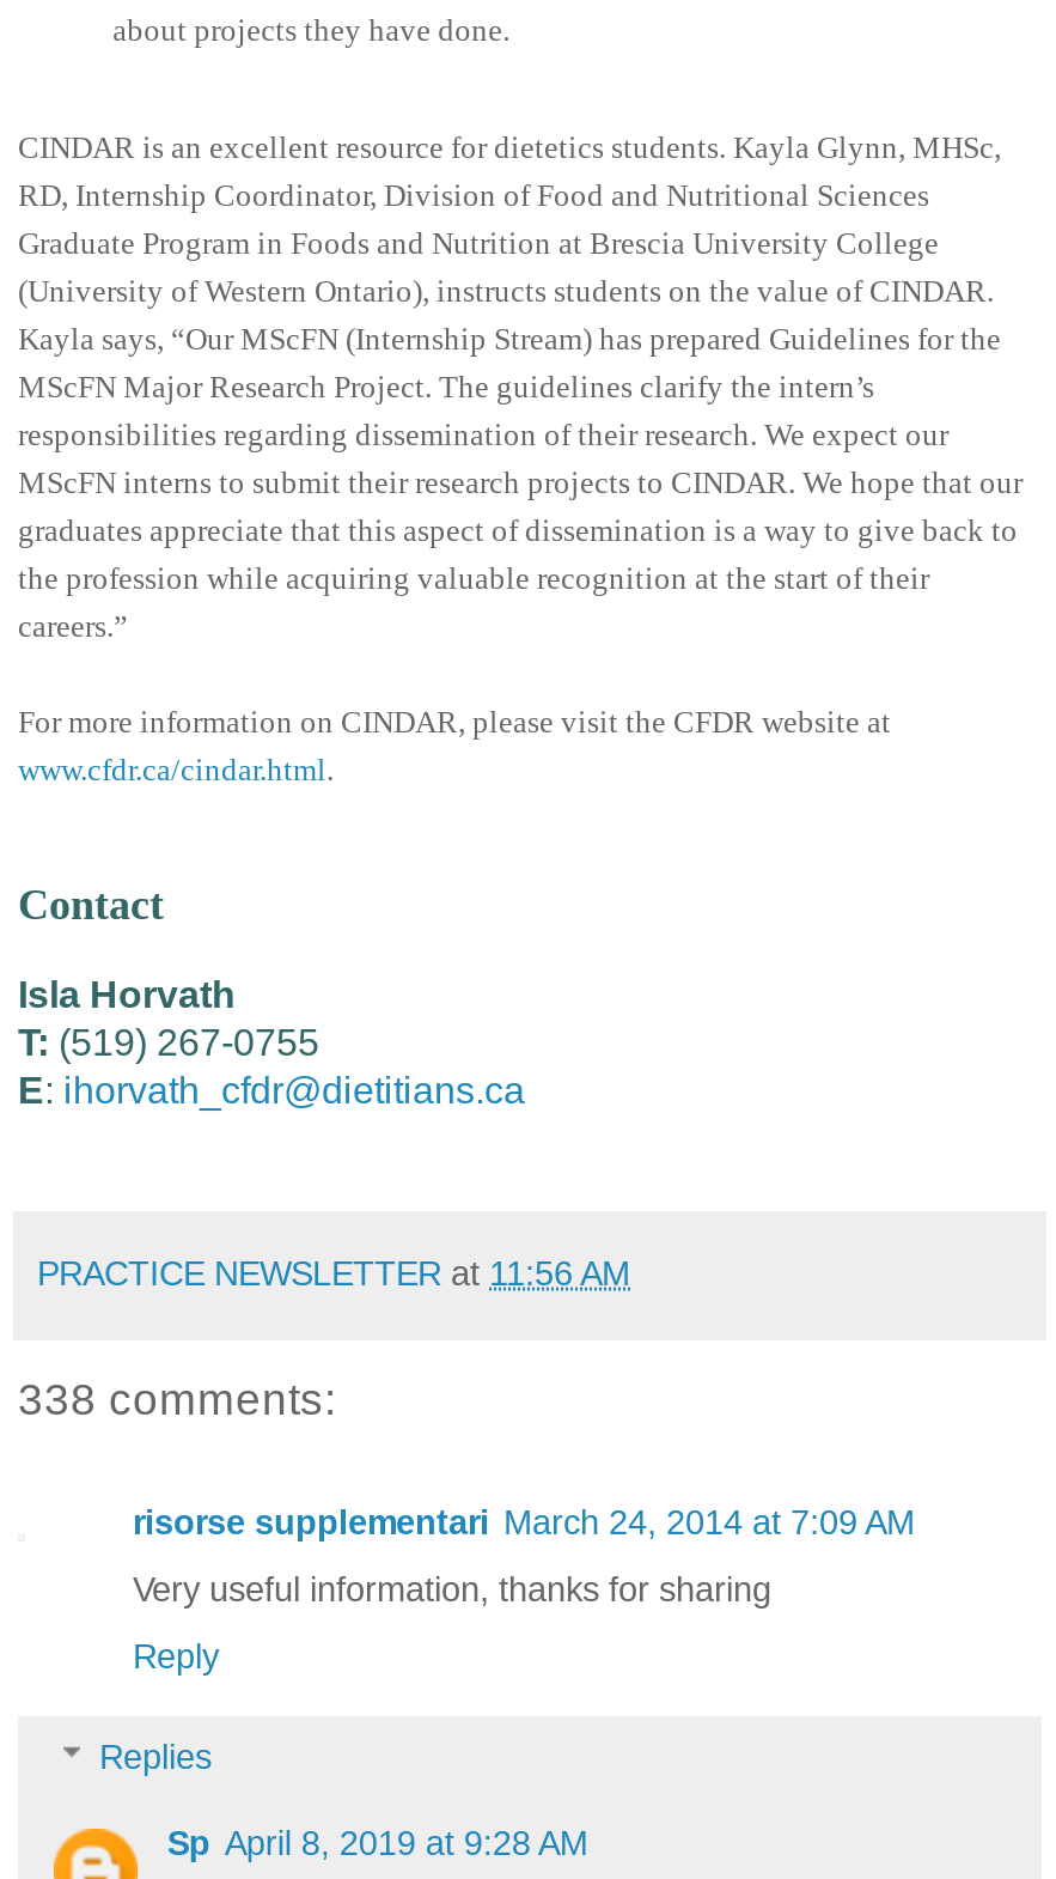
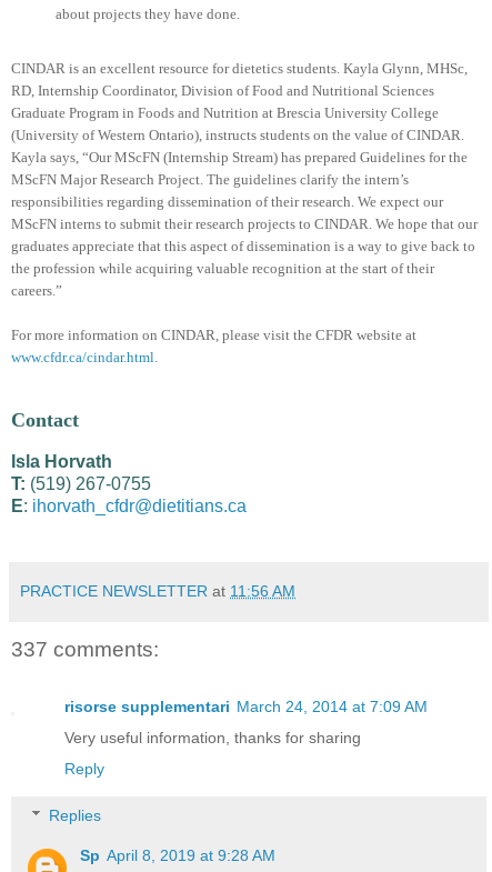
[18,1374,336,1424] 338 comments: -> [11,638,159,661] 337 comments:

